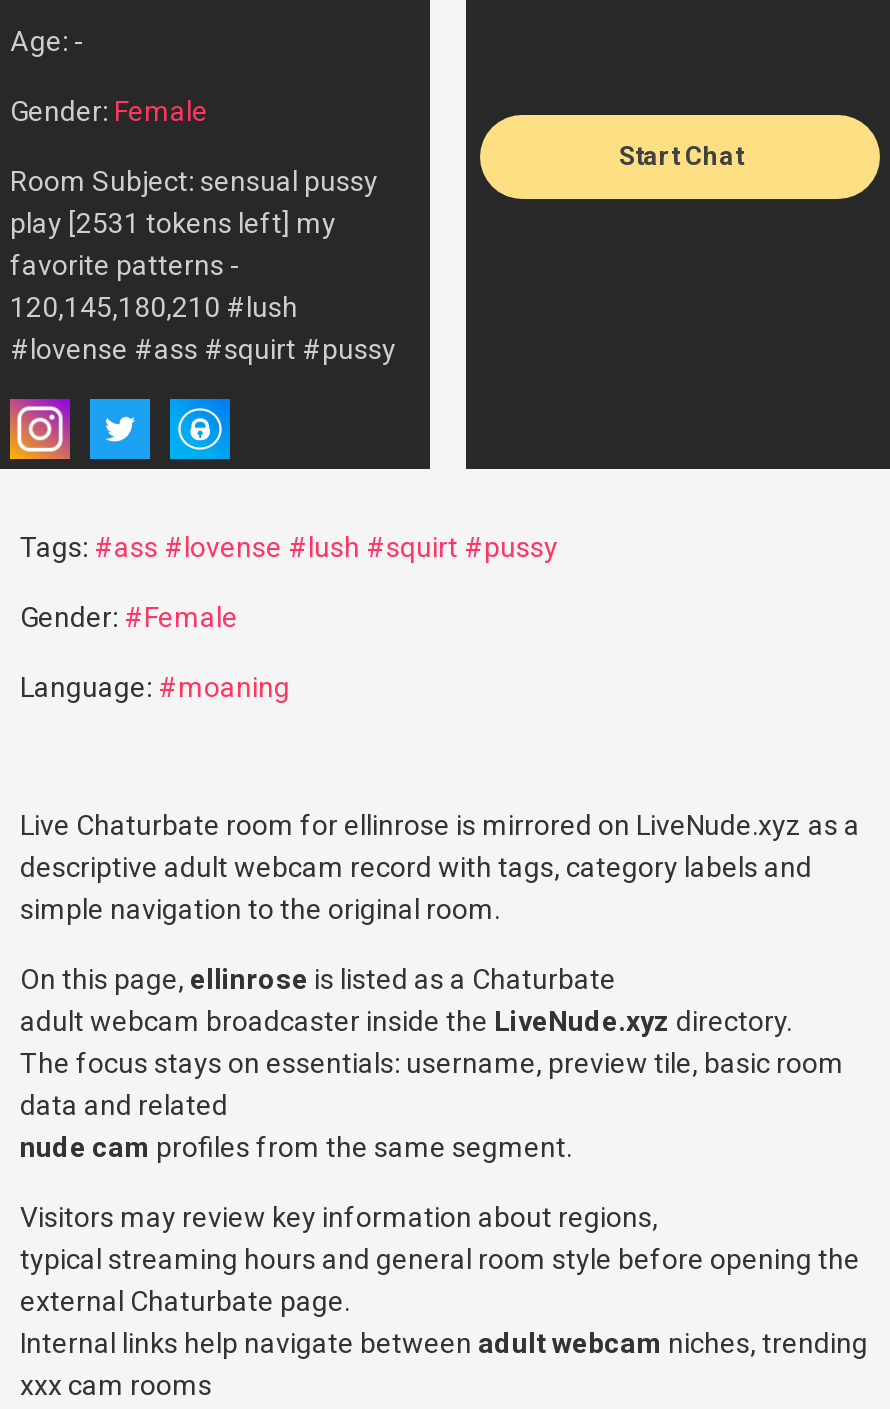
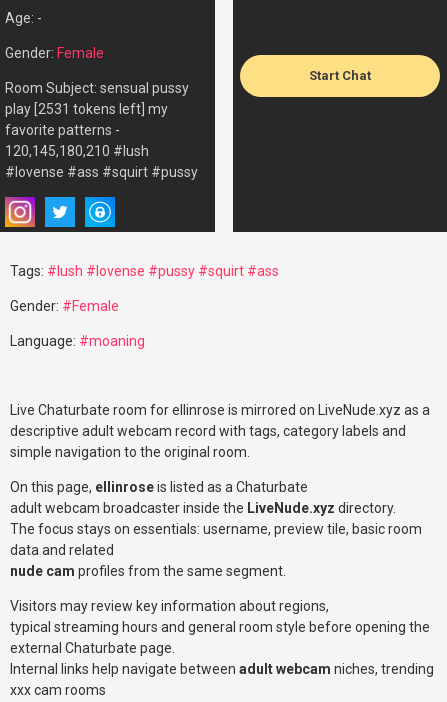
[20,531,558,563] Tags: #ass #lovense #lush #squirt #pussy -> [10,263,279,279] Tags: #lush #lovense #pussy #squirt #ass

